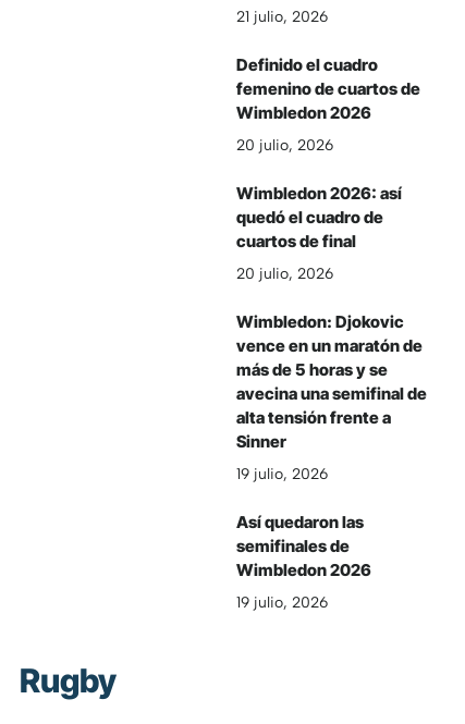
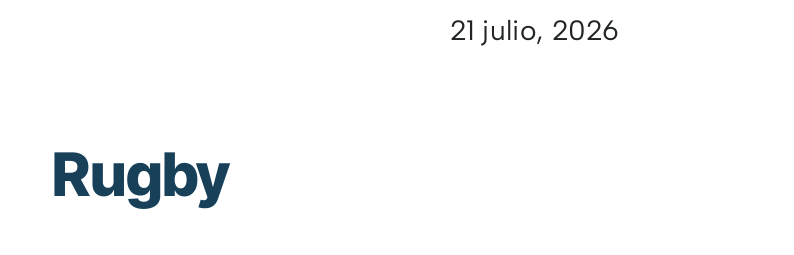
[236,55,427,612] Definido el cuadro | femenino de cuartos de | Wimbledon 2026 | 20 julio, 2026 | Wimbledon 2026: así | quedó el cuadro de | cuartos de final | 20 julio, 2026 | Wimbledon: Djokovic | vence en un maratón de | más de 5 horas y se | avecina una semifinal de | alta tensión frente a | Sinner | 19 julio, 2026 | Así quedaron las | semifinales de | Wimbledon 2026 | 19 julio, 2026 -> none

